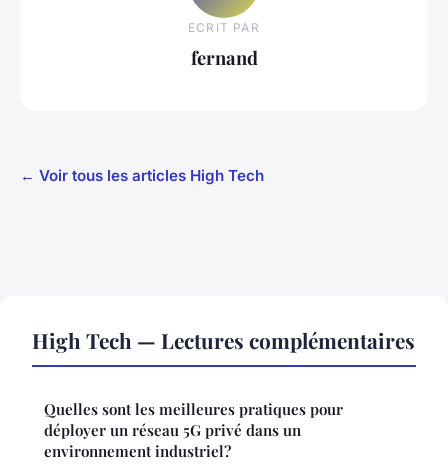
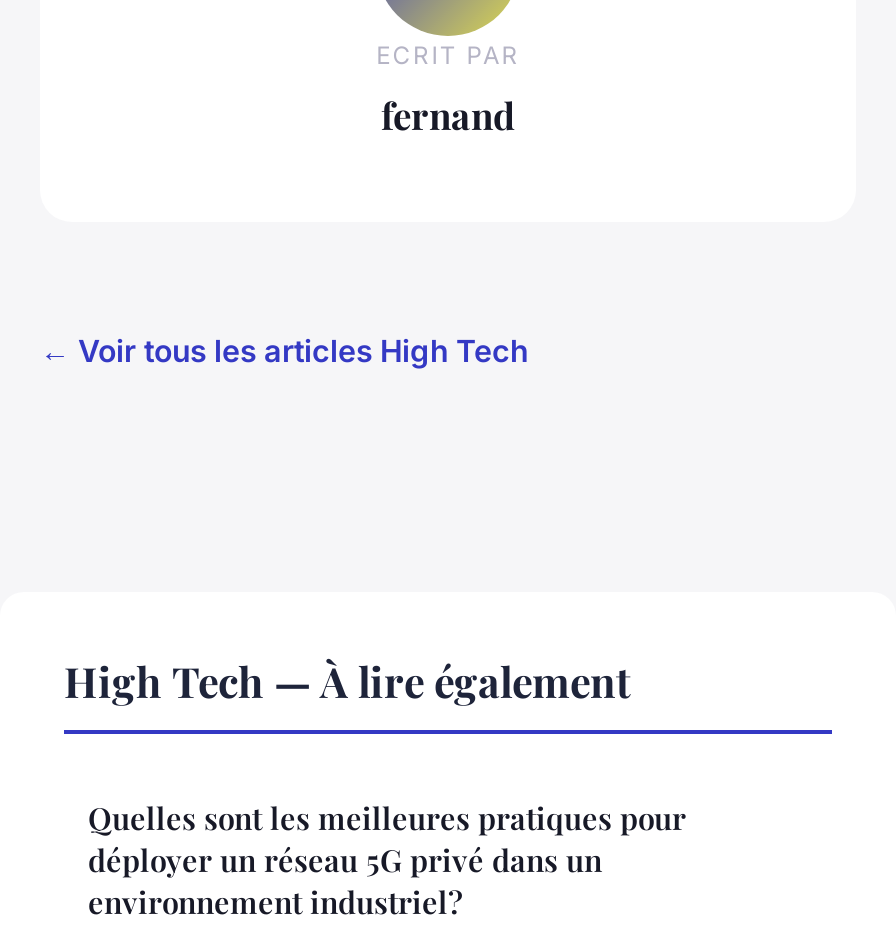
[32,326,415,354] High Tech — Lectures complémentaires -> [64,652,630,708] High Tech — À lire également

